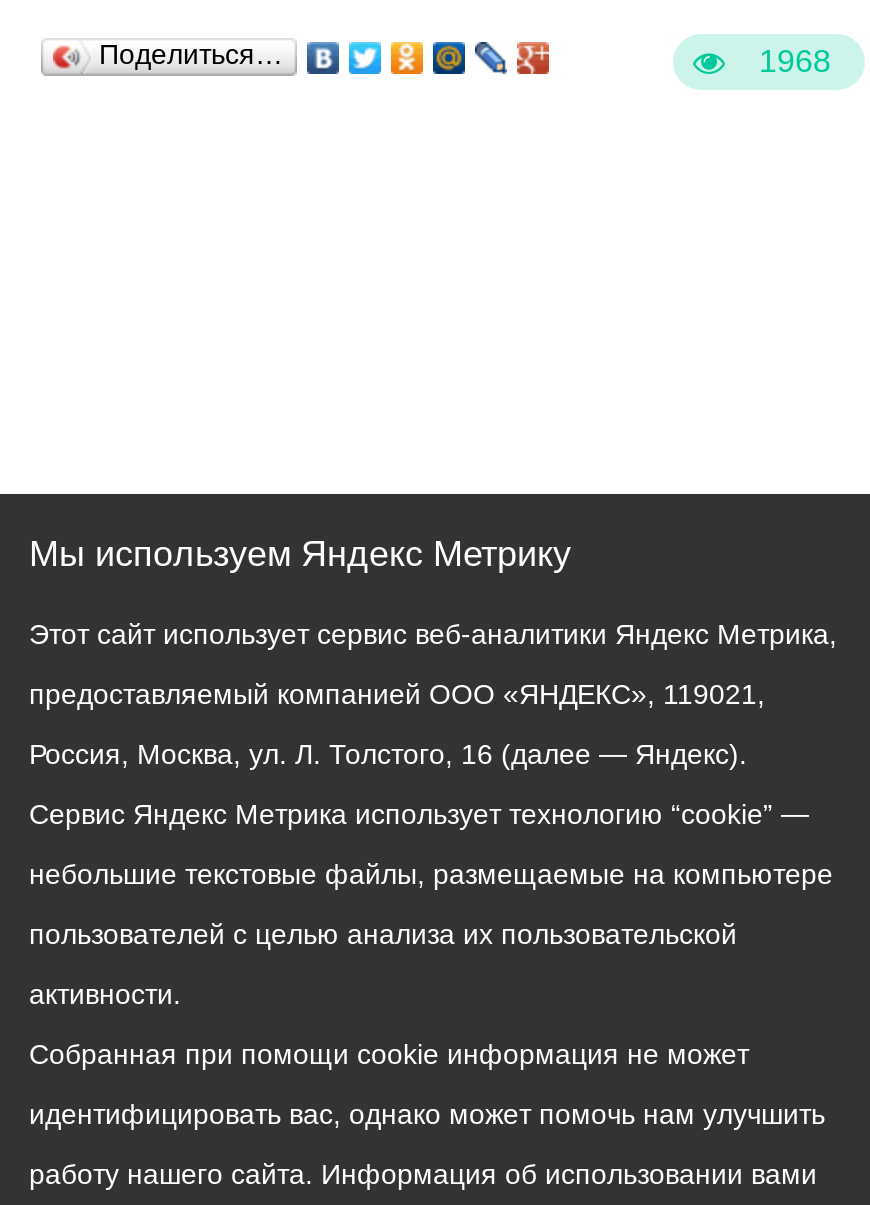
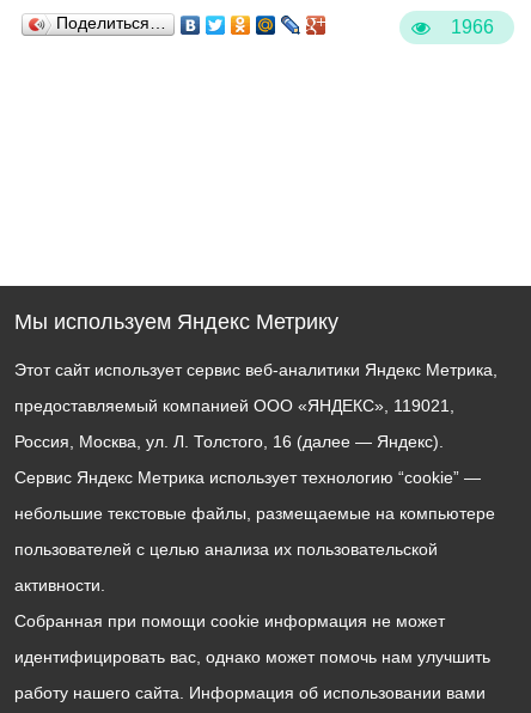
[759,44,831,78] 1968 -> [451,17,494,37] 1966

